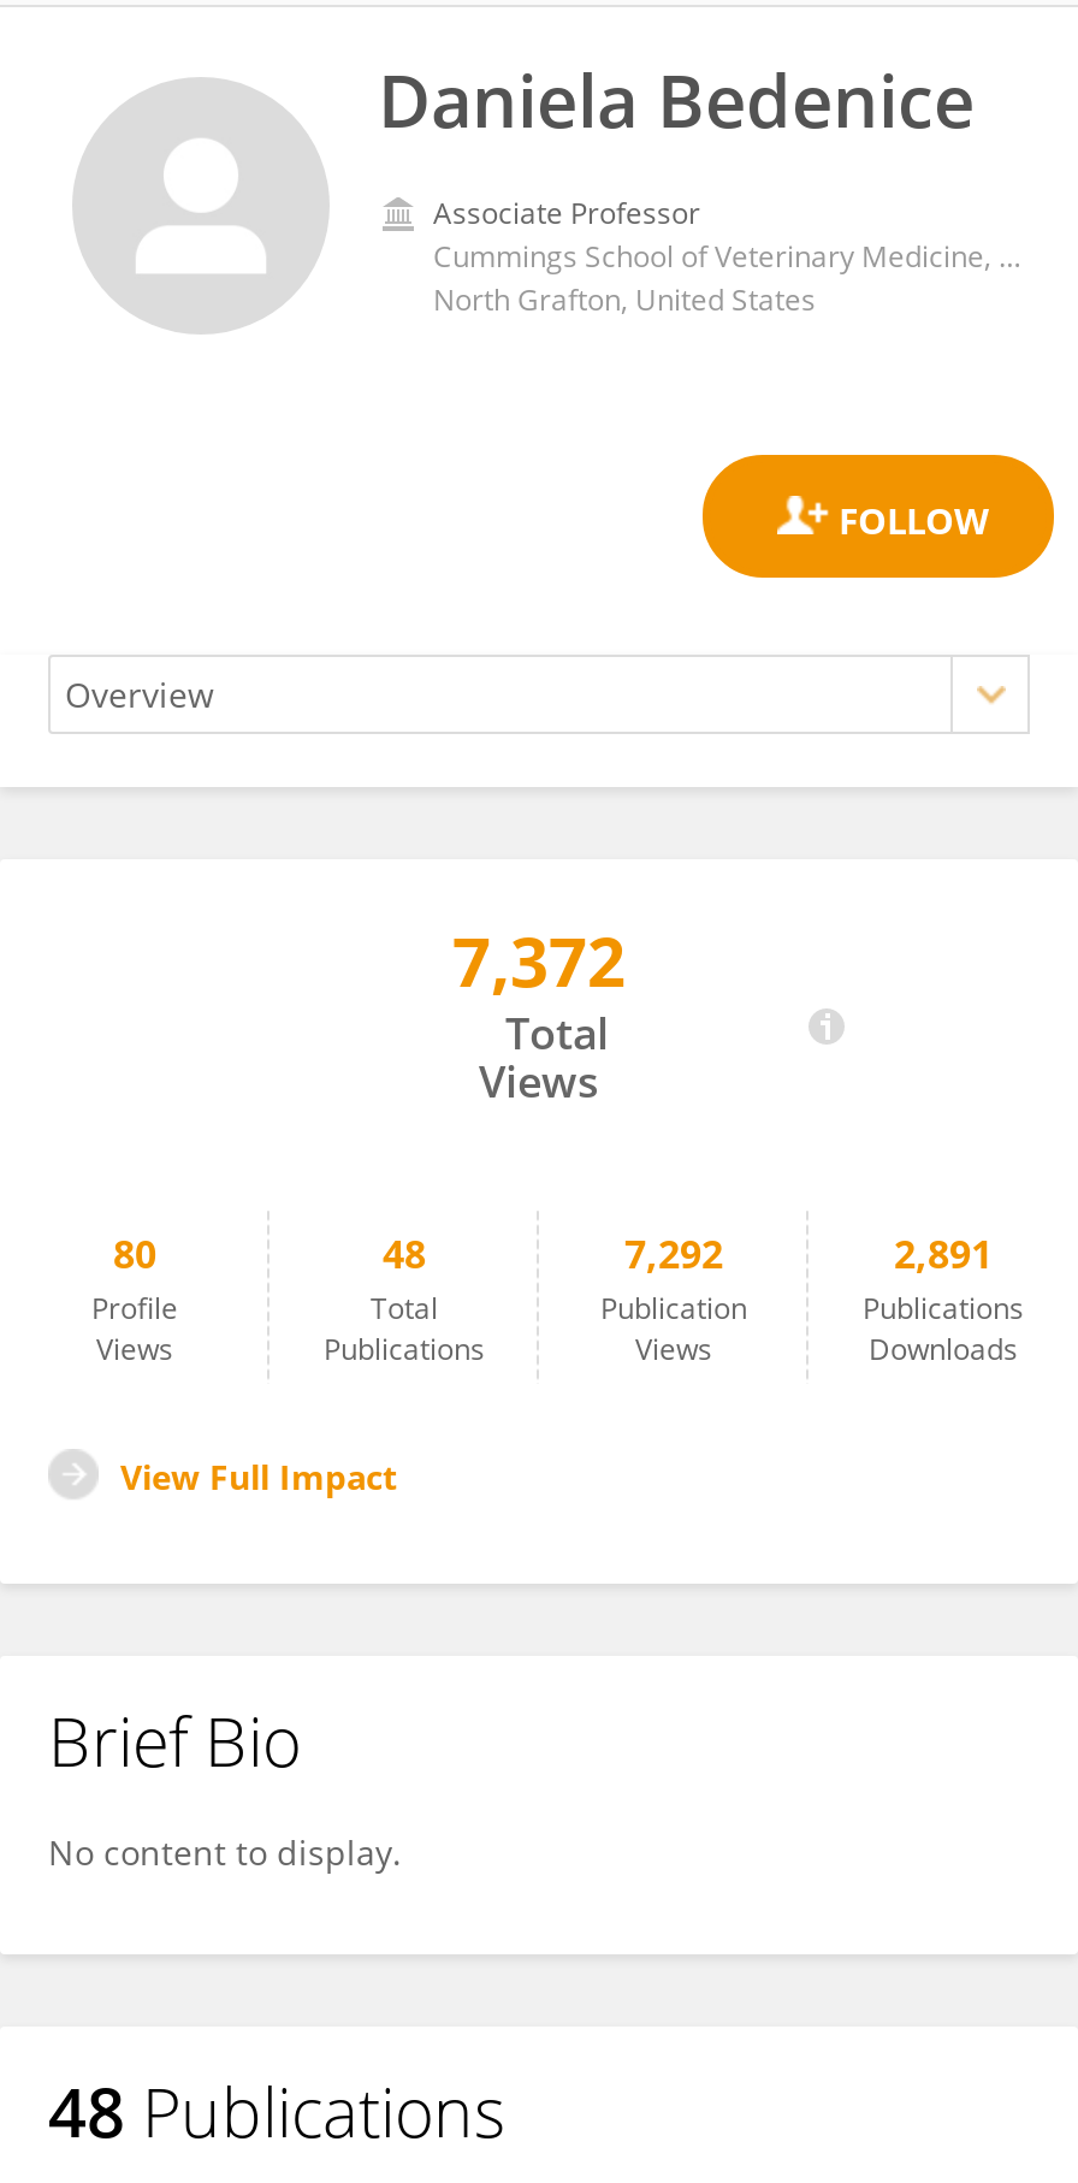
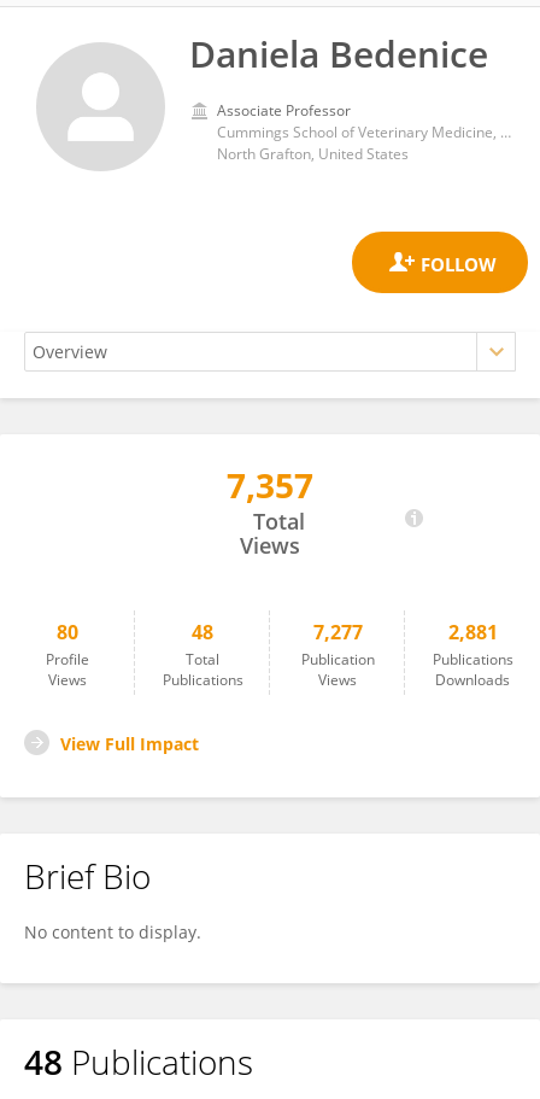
[452,915,626,1006] 7,372 -> [227,462,313,508] 7,357
[624,1227,723,1280] 7,292 -> [313,619,362,645] 7,277
[894,1227,993,1280] 2,891 -> [448,619,497,645] 2,881

